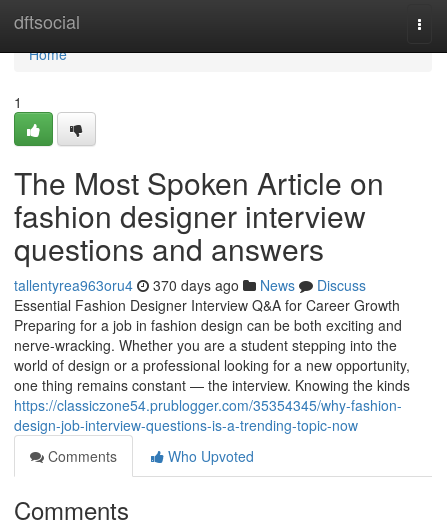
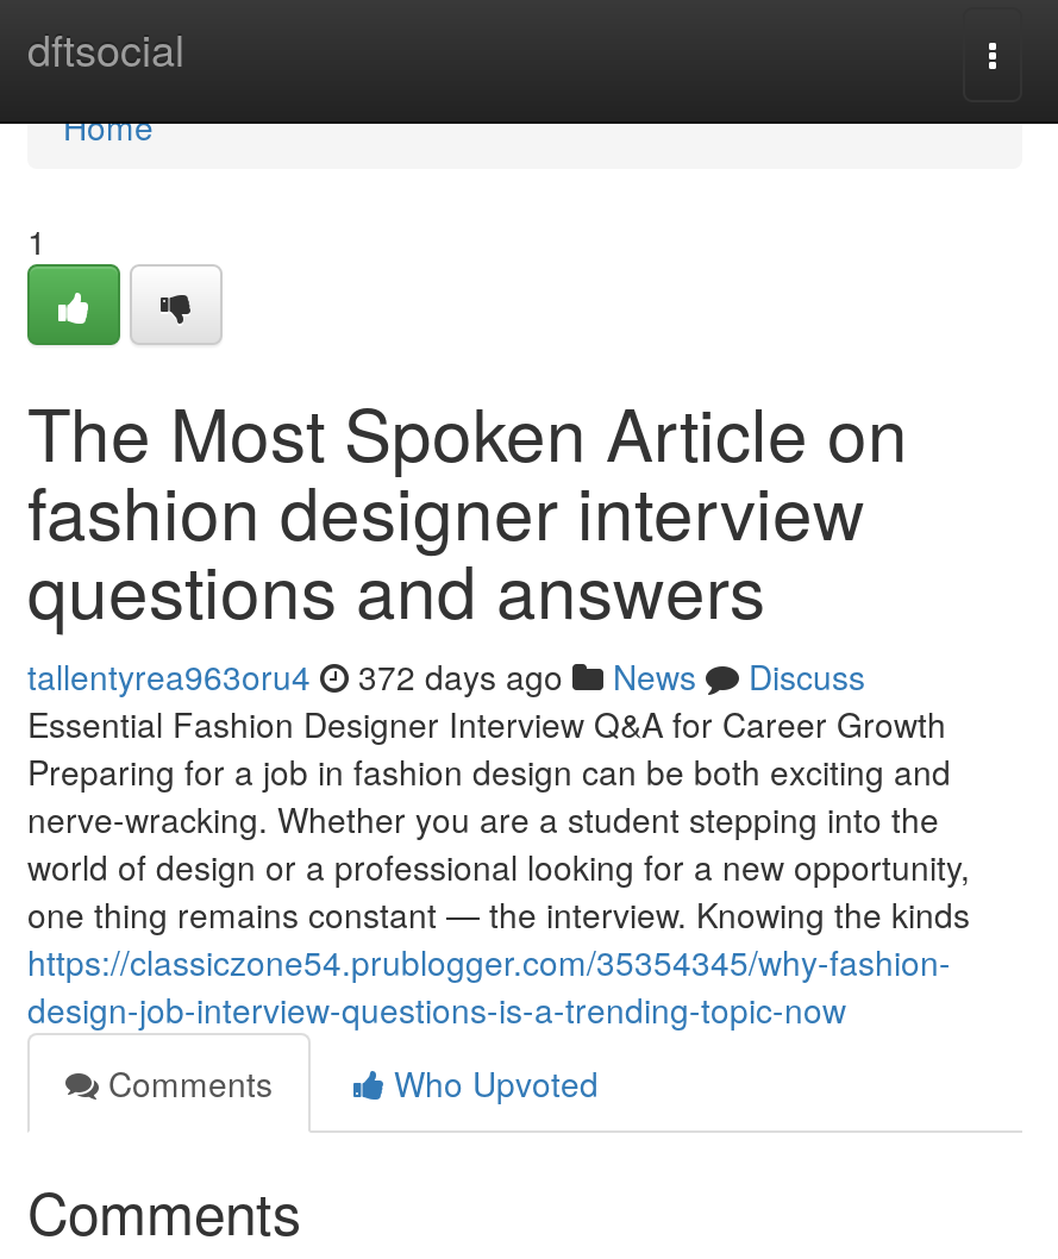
[14,275,366,295] tallentyrea963oru4 370 days ago News Discuss -> [27,652,865,700] tallentyrea963oru4 372 days ago News Discuss

